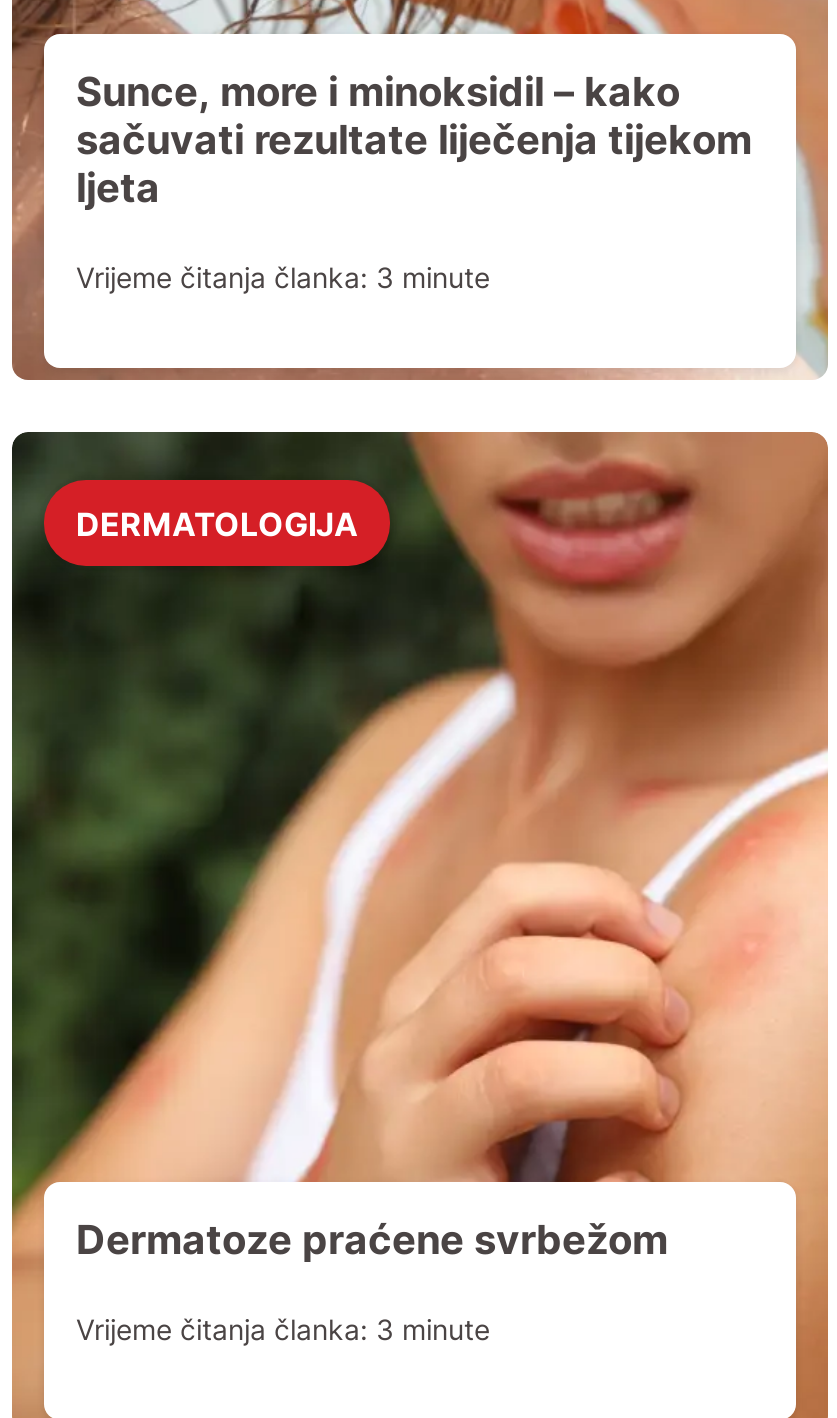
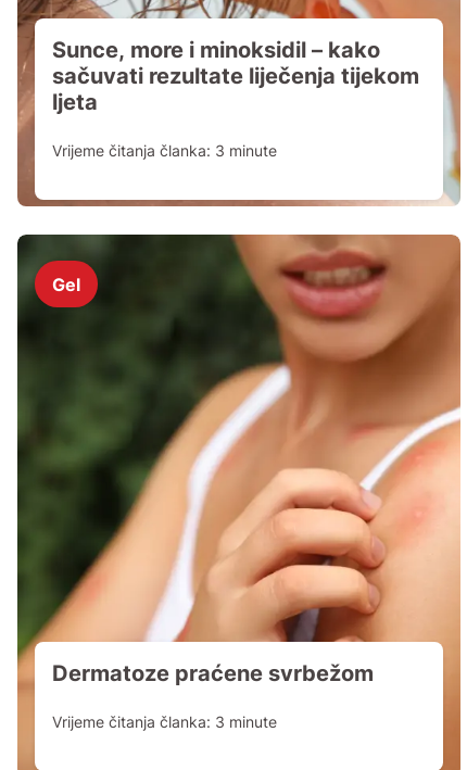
[76,498,358,546] DERMATOLOGIJA -> [52,270,80,296] Gel

